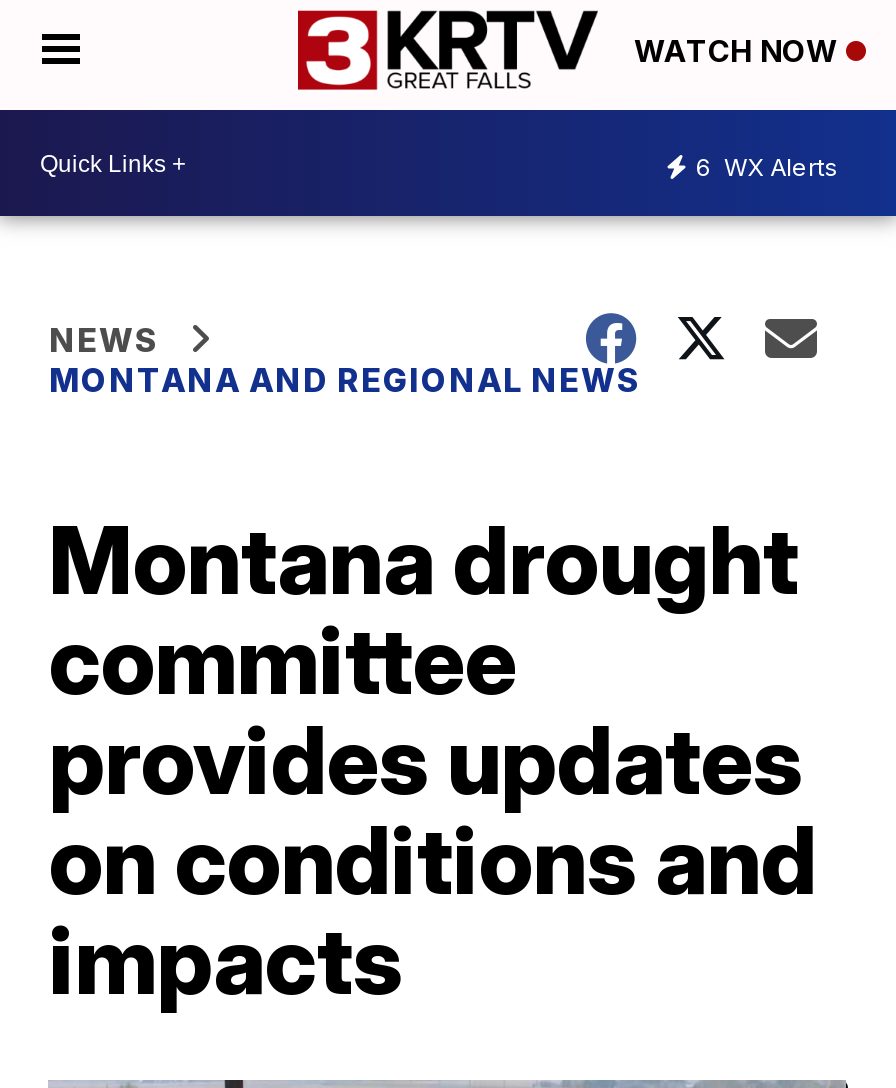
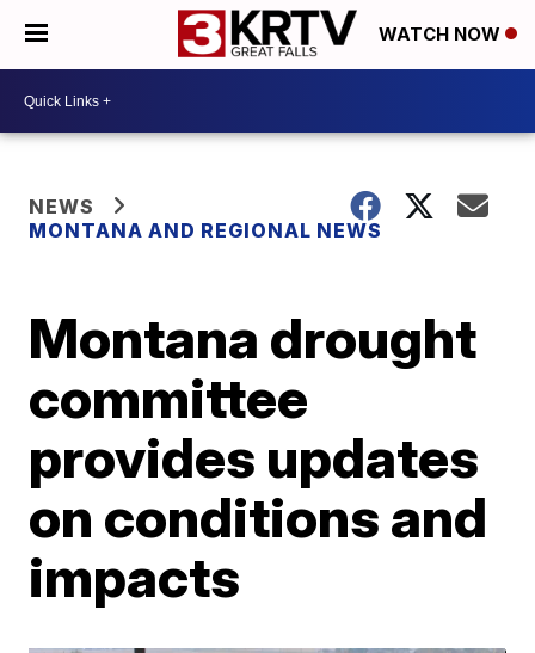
[696,151,838,181] 6 WX Alerts -> none

